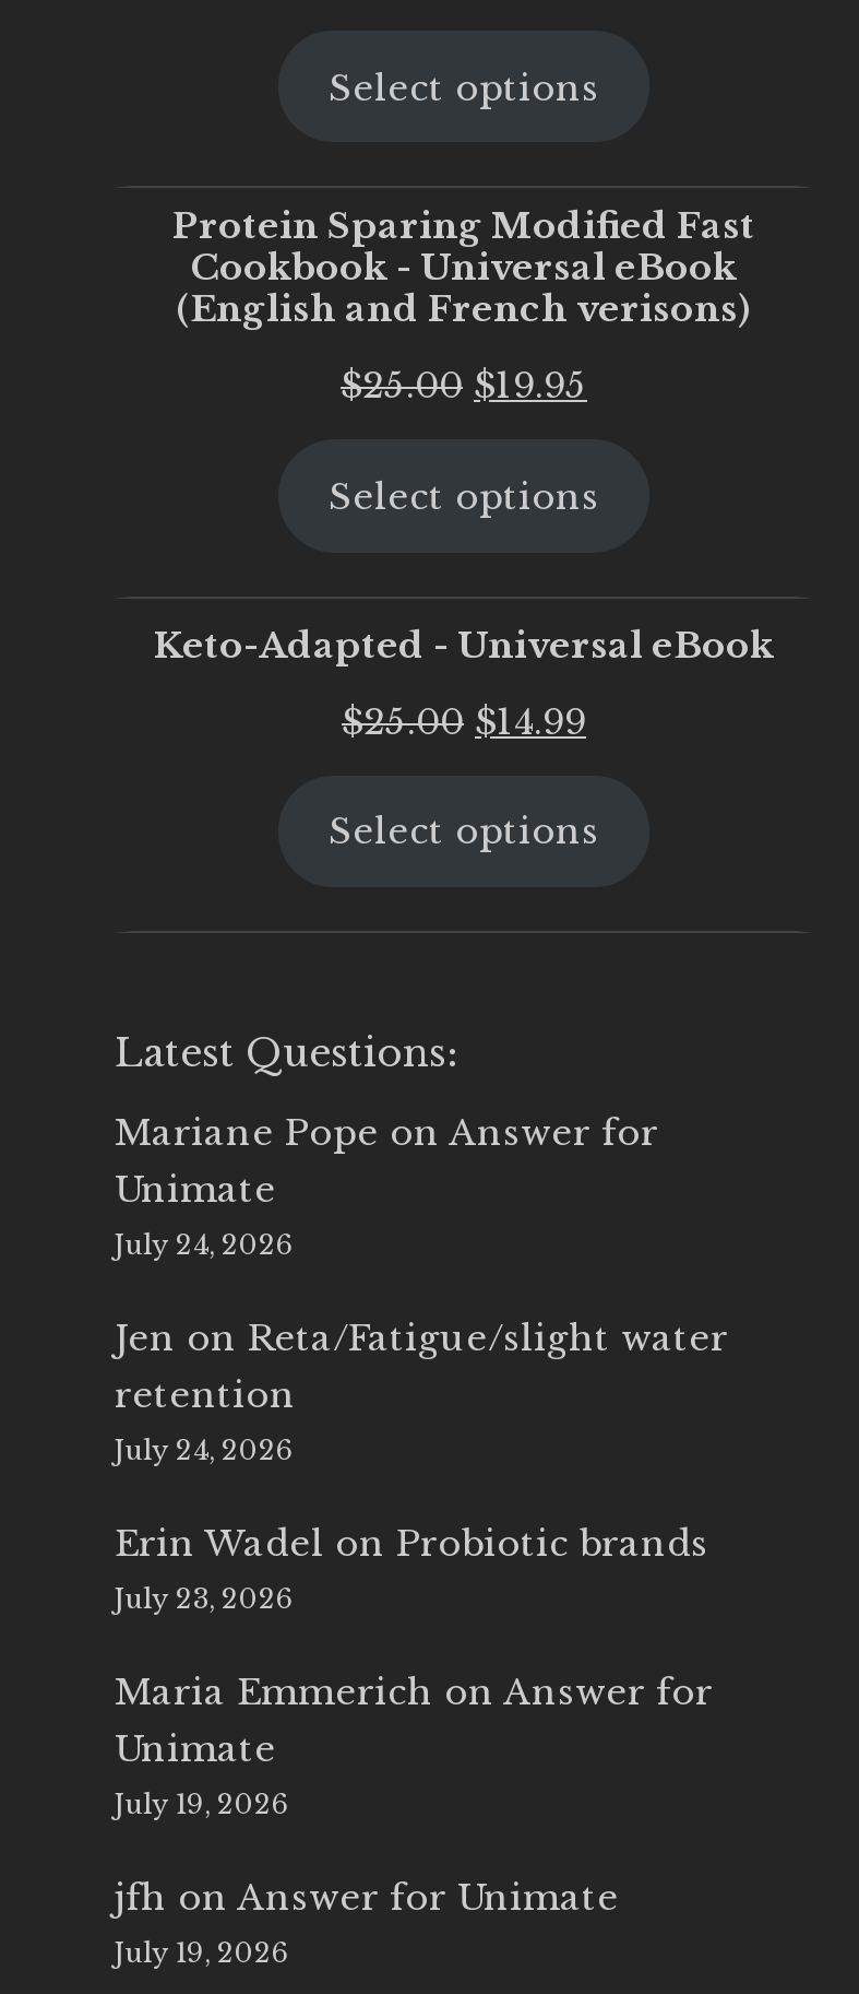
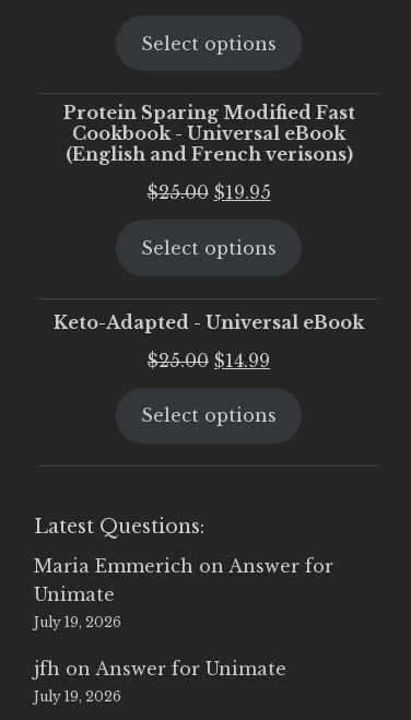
[115,1110,728,1615] Mariane Pope on Answer for | Unimate | July 24, 2026 | Jen on Reta/Fatigue/slight water | retention | July 24, 2026 | Erin Wadel on Probiotic brands | July 23, 2026 -> none

